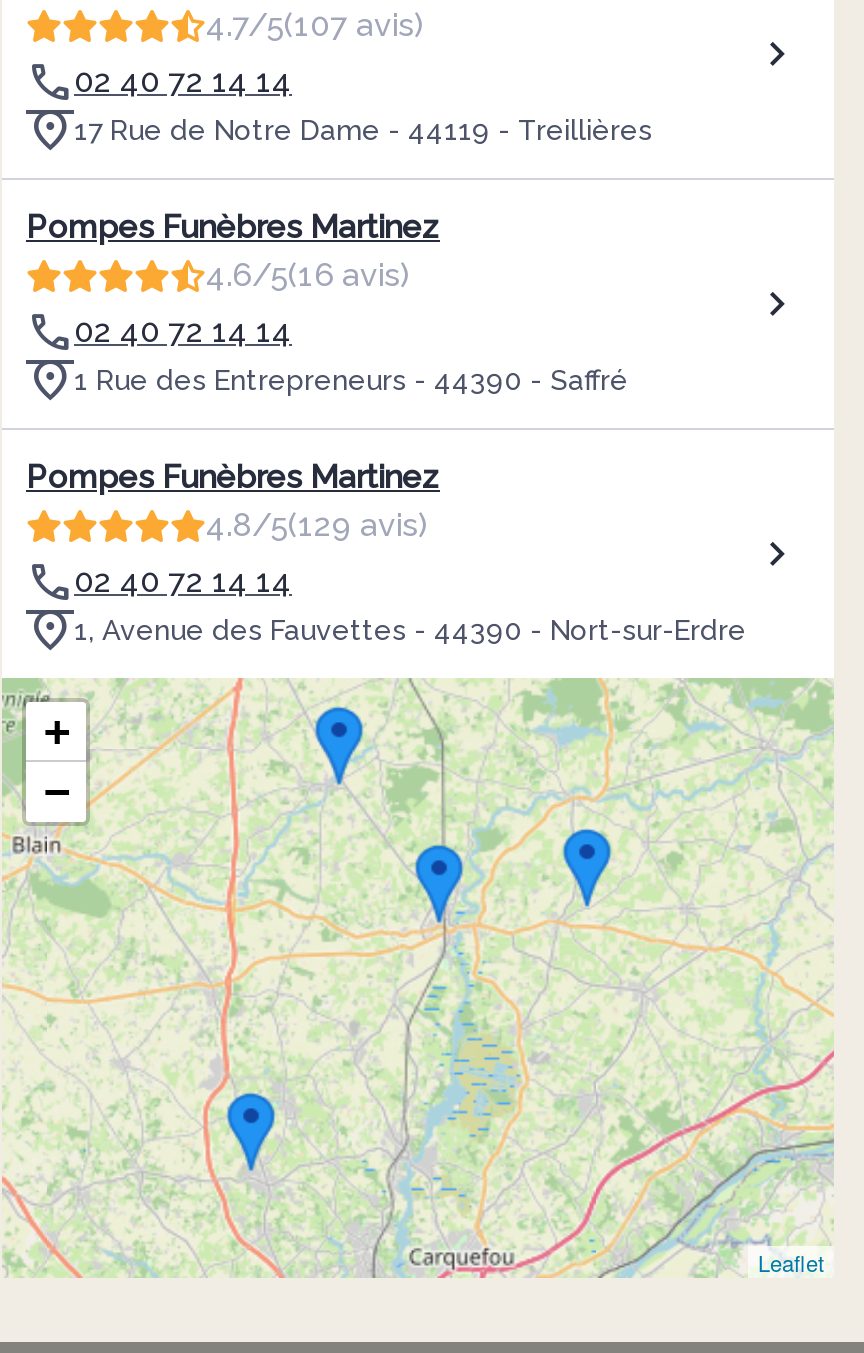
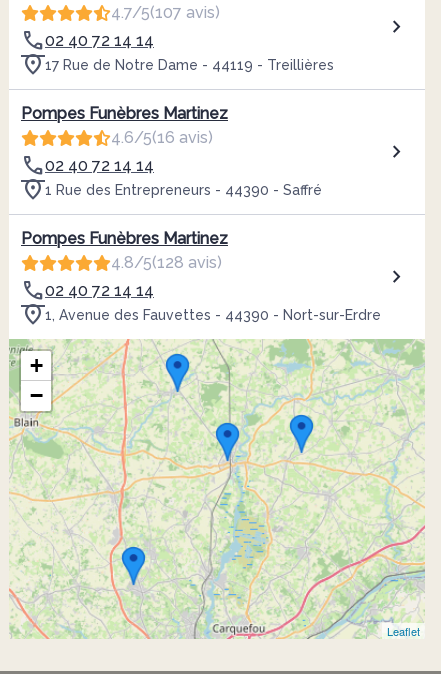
[206,506,428,544] 4.8/5(129 avis) -> [111,253,222,272] 4.8/5(128 avis)

